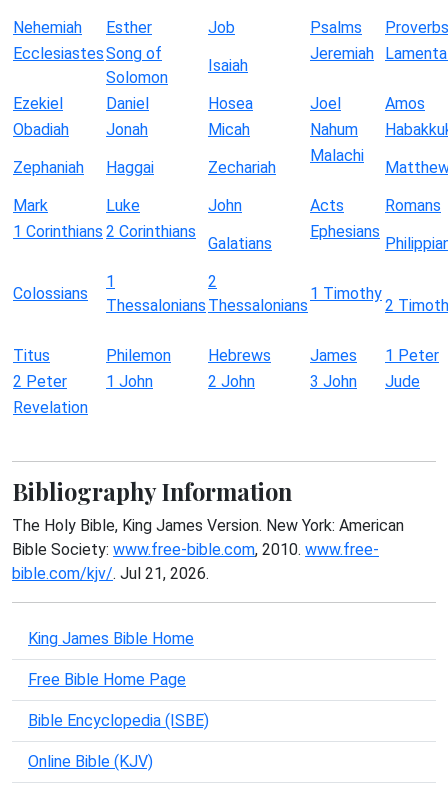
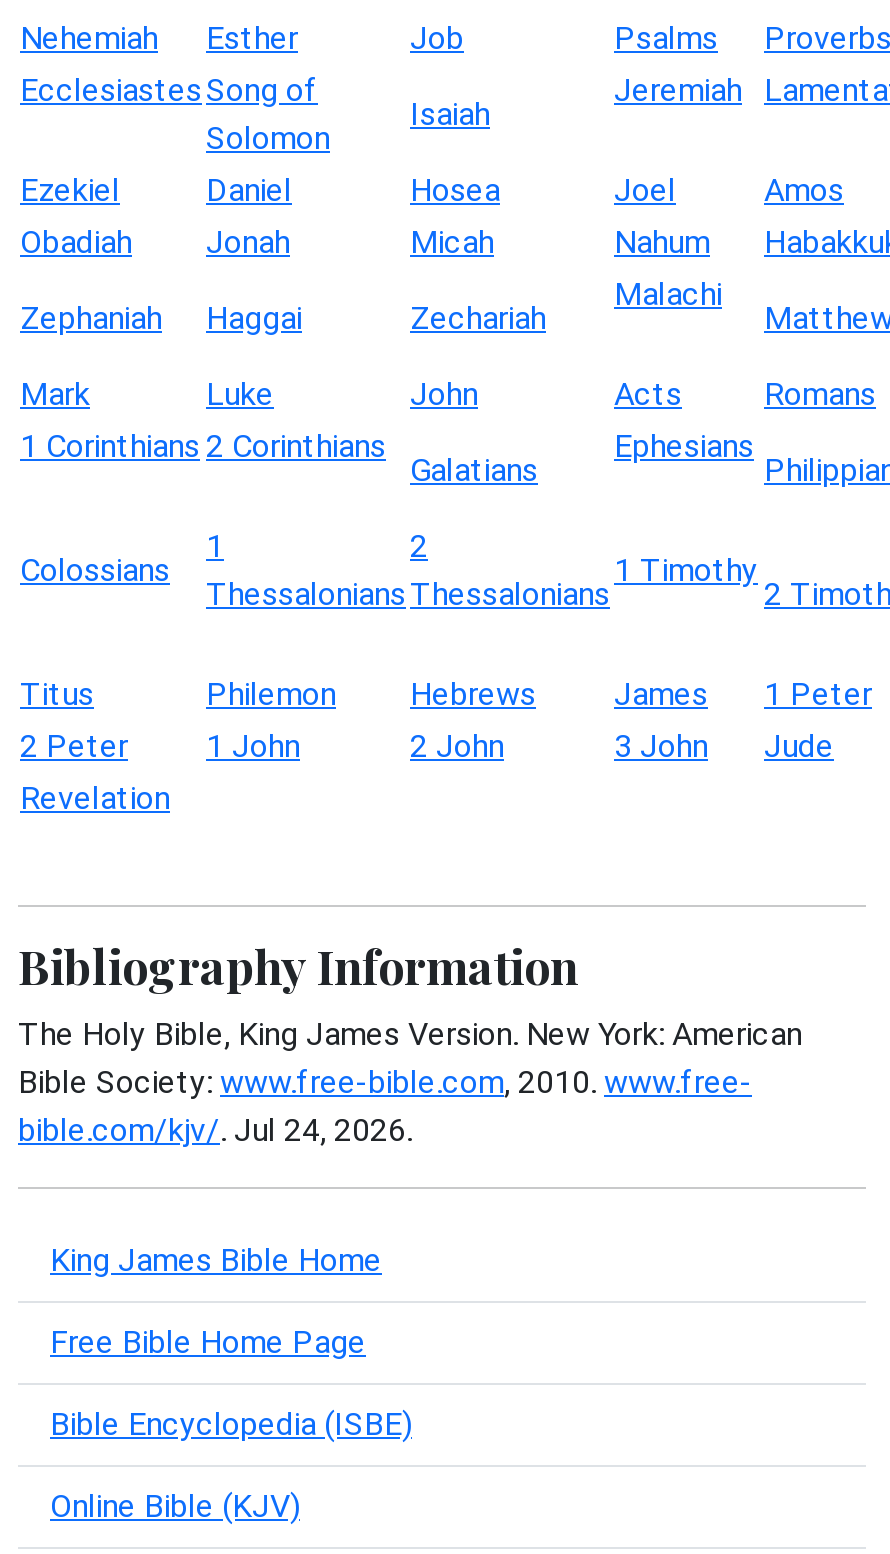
[12,564,209,583] bible.com/kjv/. Jul 21, 2026. -> [18,1110,412,1148] bible.com/kjv/. Jul 24, 2026.

